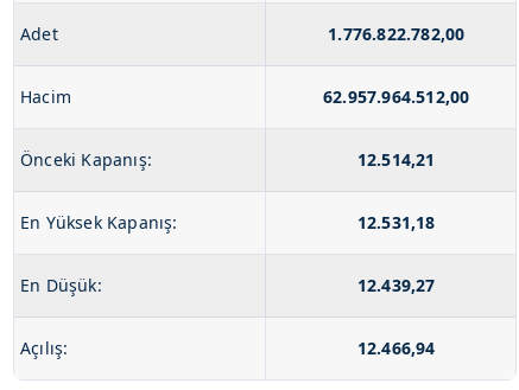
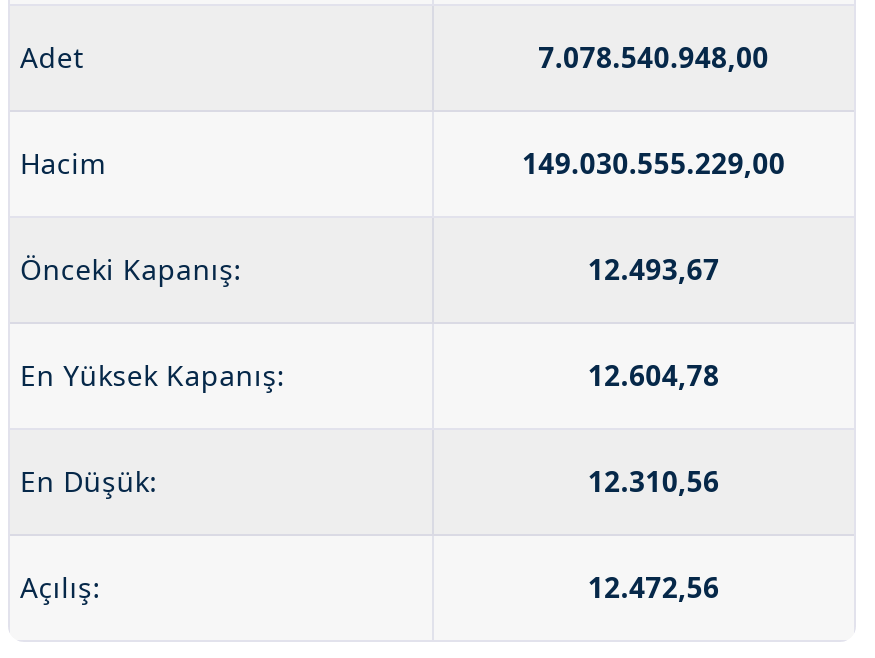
[328,23,465,45] 1.776.822.782,00 -> [538,38,769,76] 7.078.540.948,00
[323,85,470,108] 62.957.964.512,00 -> [522,144,785,182] 149.030.555.229,00
[357,148,436,171] 12.514,21 -> [588,250,719,288] 12.493,67
[357,211,436,234] 12.531,18 -> [588,356,719,394] 12.604,78
[357,274,436,296] 12.439,27 -> [588,462,719,500] 12.310,56
[357,337,436,359] 12.466,94 -> [588,568,719,606] 12.472,56

